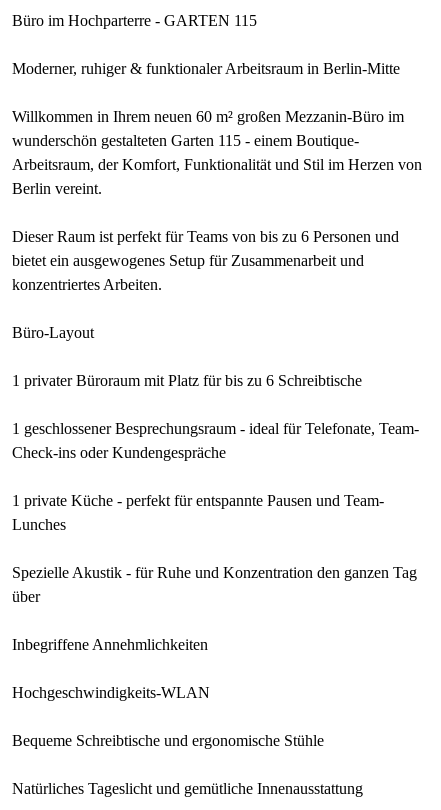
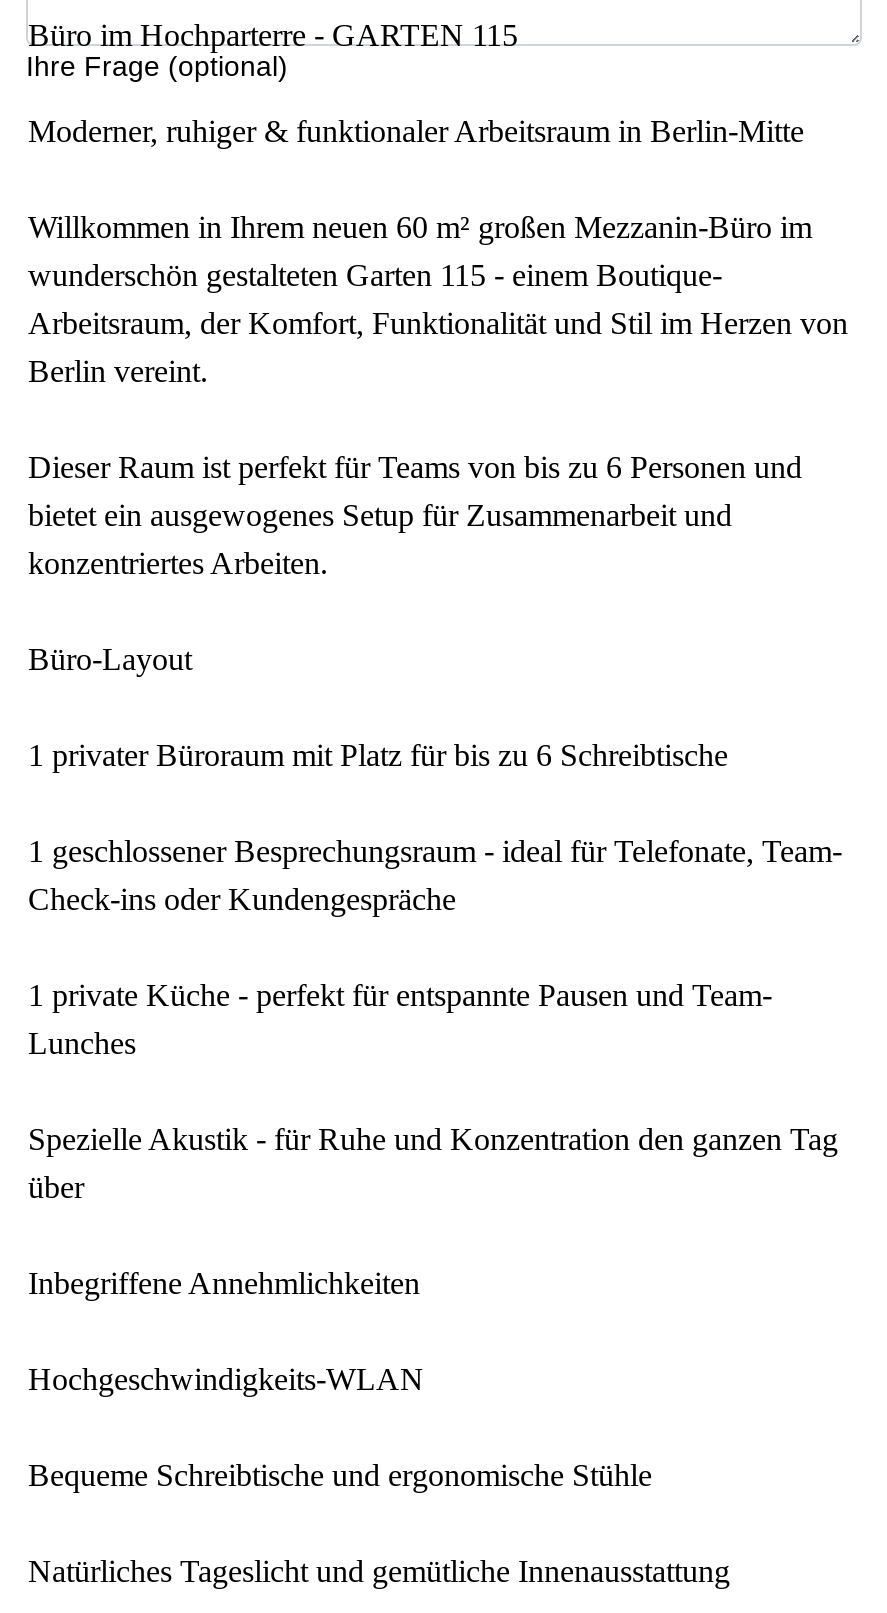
none -> [26,50,288,82] Ihre Frage (optional)

